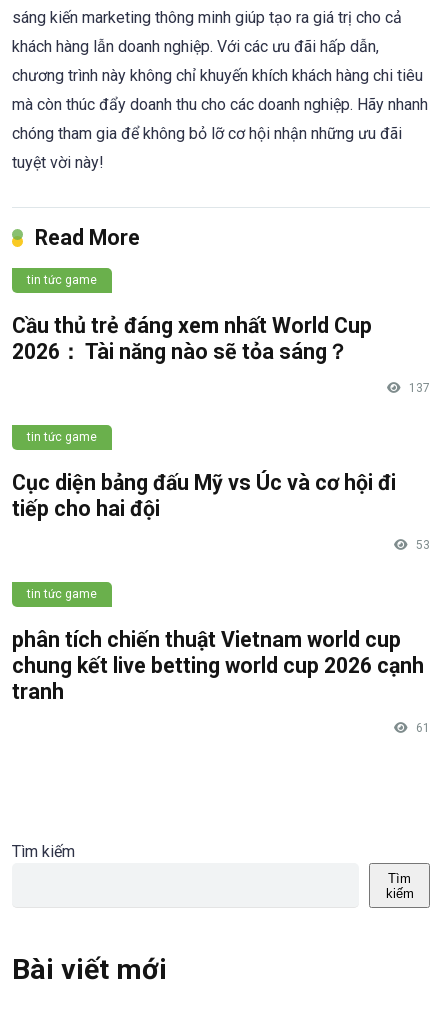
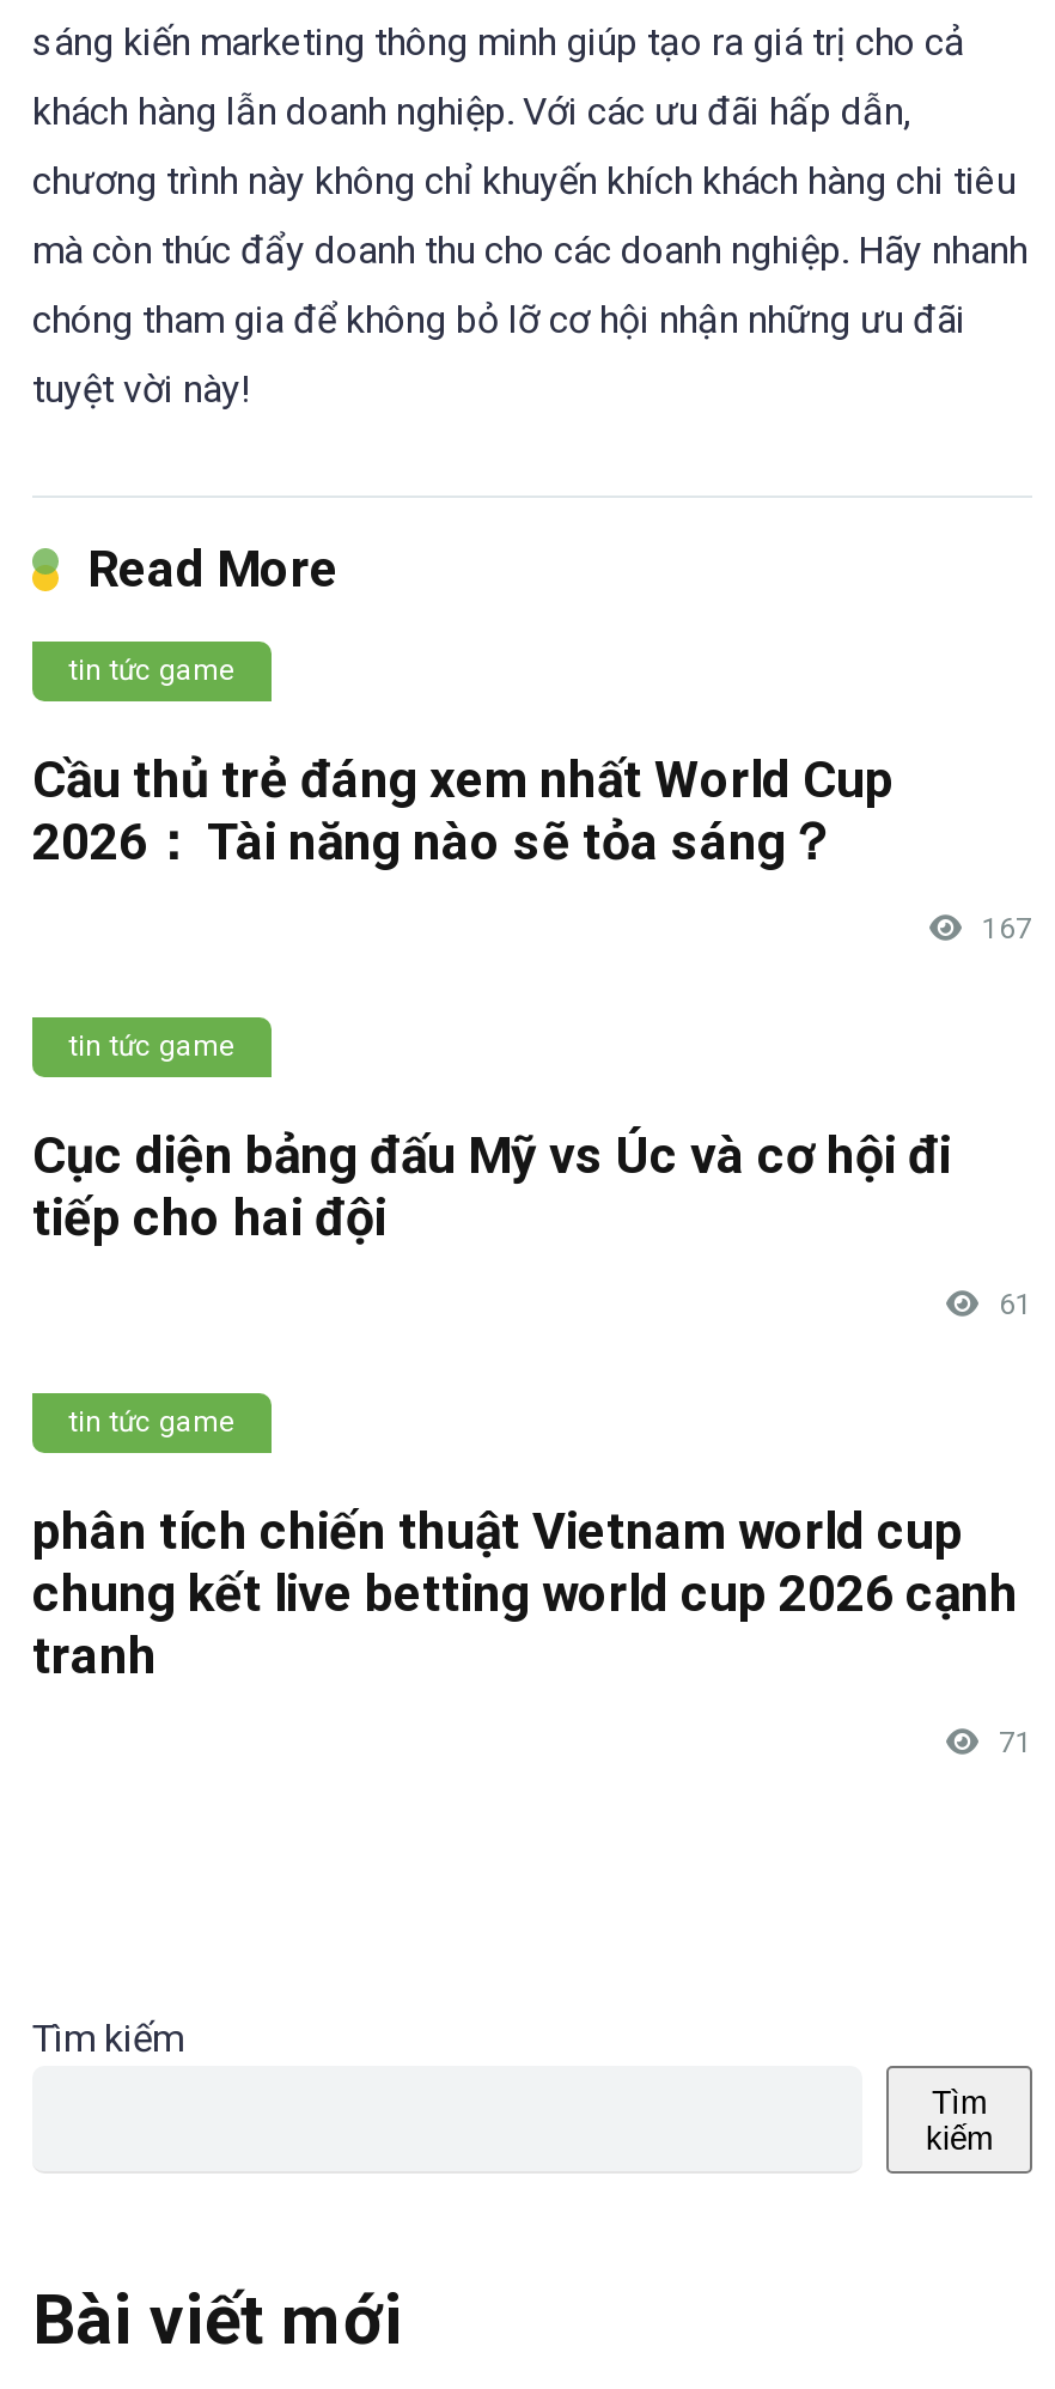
[406,381,430,395] 137 -> [975,913,1032,946] 167
[413,538,430,552] 53 -> [992,1289,1032,1322] 61
[413,721,430,735] 61 -> [992,1727,1032,1760] 71

